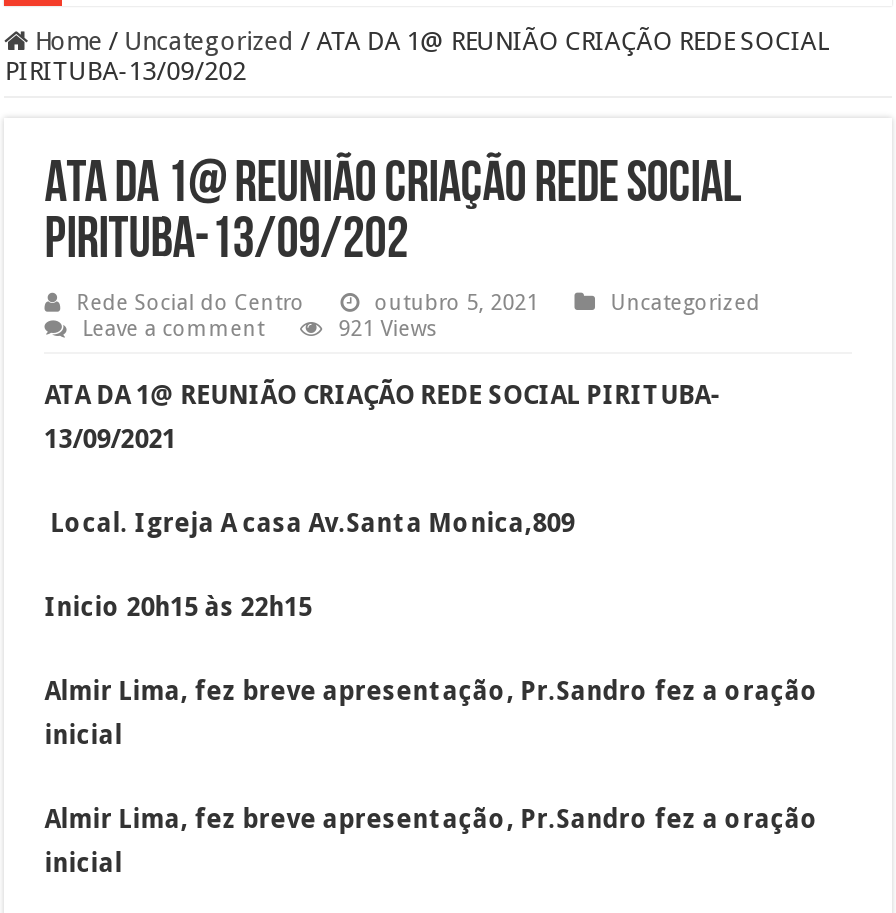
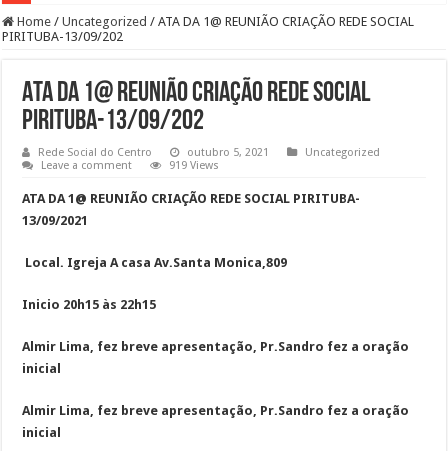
[338,316,438,342] 921 Views -> [169,159,219,172] 919 Views

